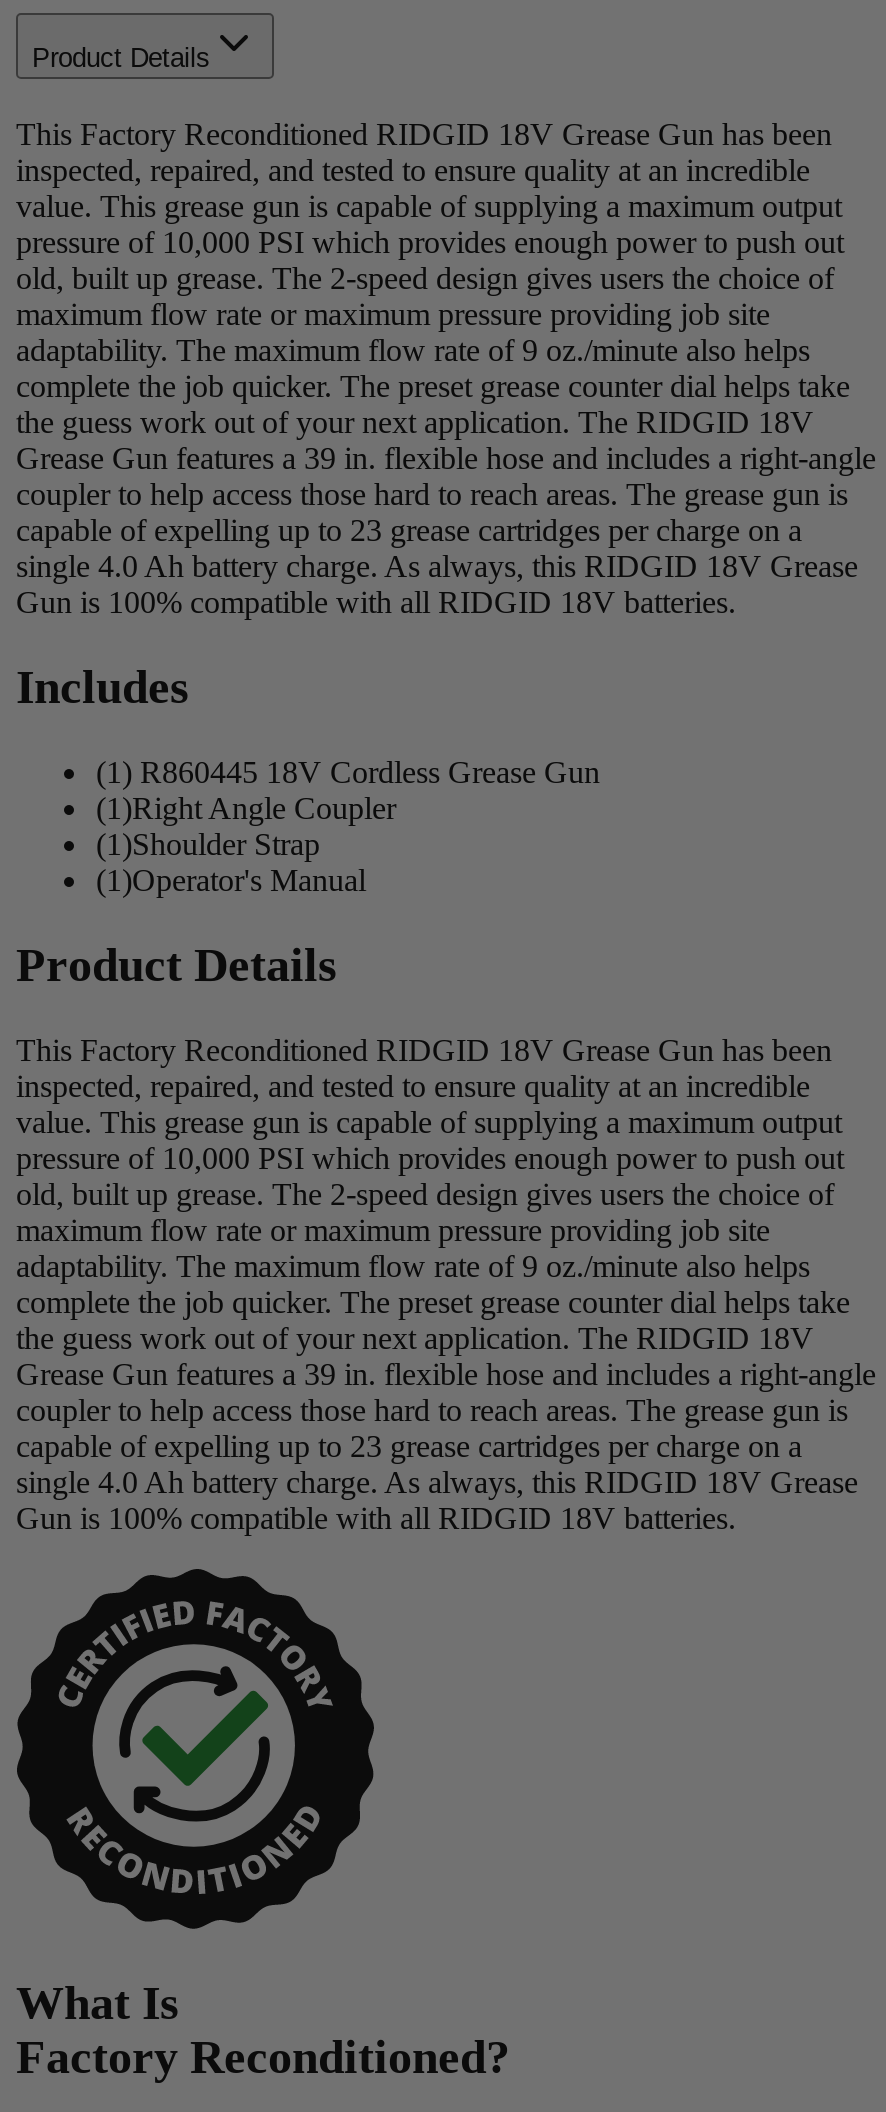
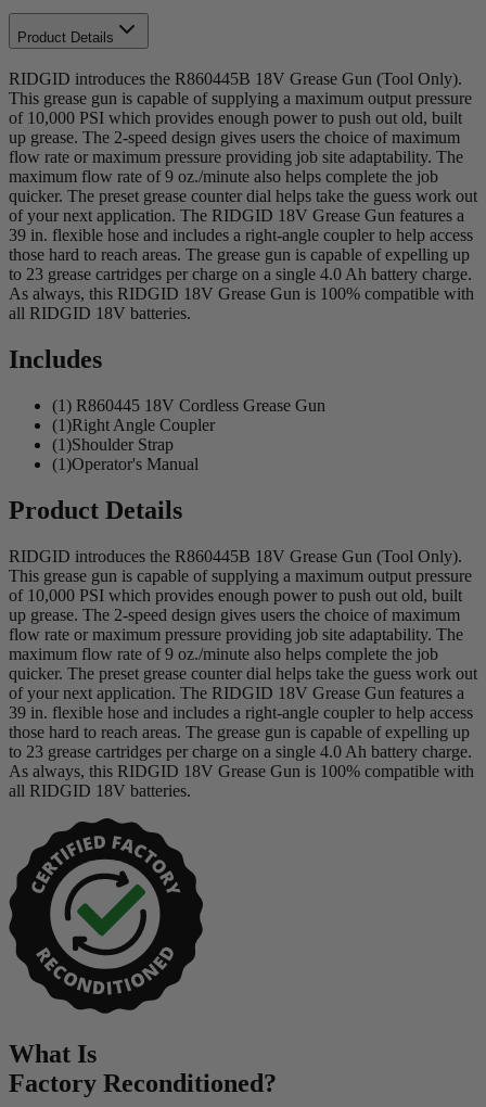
[16,117,876,619] This Factory Reconditioned RIDGID 18V Grease Gun has been | inspected, repaired, and tested to ensure quality at an incredible | value. This grease gun is capable of supplying a maximum output | pressure of 10,000 PSI which provides enough power to push out | old, built up grease. The 2-speed design gives users the choice of | maximum flow rate or maximum pressure providing job site | adaptability. The maximum flow rate of 9 oz./minute also helps | complete the job quicker. The preset grease counter dial helps take | the guess work out of your next application. The RIDGID 18V | Grease Gun features a 39 in. flexible hose and includes a right-angle | coupler to help access those hard to reach areas. The grease gun is | capable of expelling up to 23 grease cartridges per charge on a | single 4.0 Ah battery charge. As always, this RIDGID 18V Grease | Gun is 100% compatible with all RIDGID 18V batteries. -> [9,70,477,322] RIDGID introduces the R860445B 18V Grease Gun (Tool Only). | This grease gun is capable of supplying a maximum output pressure | of 10,000 PSI which provides enough power to push out old, built | up grease. The 2-speed design gives users the choice of maximum | flow rate or maximum pressure providing job site adaptability. The | maximum flow rate of 9 oz./minute also helps complete the job | quicker. The preset grease counter dial helps take the guess work out | of your next application. The RIDGID 18V Grease Gun features a | 39 in. flexible hose and includes a right-angle coupler to help access | those hard to reach areas. The grease gun is capable of expelling up | to 23 grease cartridges per charge on a single 4.0 Ah battery charge. | As always, this RIDGID 18V Grease Gun is 100% compatible with | all RIDGID 18V batteries.
[16,1033,876,1535] This Factory Reconditioned RIDGID 18V Grease Gun has been | inspected, repaired, and tested to ensure quality at an incredible | value. This grease gun is capable of supplying a maximum output | pressure of 10,000 PSI which provides enough power to push out | old, built up grease. The 2-speed design gives users the choice of | maximum flow rate or maximum pressure providing job site | adaptability. The maximum flow rate of 9 oz./minute also helps | complete the job quicker. The preset grease counter dial helps take | the guess work out of your next application. The RIDGID 18V | Grease Gun features a 39 in. flexible hose and includes a right-angle | coupler to help access those hard to reach areas. The grease gun is | capable of expelling up to 23 grease cartridges per charge on a | single 4.0 Ah battery charge. As always, this RIDGID 18V Grease | Gun is 100% compatible with all RIDGID 18V batteries. -> [9,547,477,800] RIDGID introduces the R860445B 18V Grease Gun (Tool Only). | This grease gun is capable of supplying a maximum output pressure | of 10,000 PSI which provides enough power to push out old, built | up grease. The 2-speed design gives users the choice of maximum | flow rate or maximum pressure providing job site adaptability. The | maximum flow rate of 9 oz./minute also helps complete the job | quicker. The preset grease counter dial helps take the guess work out | of your next application. The RIDGID 18V Grease Gun features a | 39 in. flexible hose and includes a right-angle coupler to help access | those hard to reach areas. The grease gun is capable of expelling up | to 23 grease cartridges per charge on a single 4.0 Ah battery charge. | As always, this RIDGID 18V Grease Gun is 100% compatible with | all RIDGID 18V batteries.

